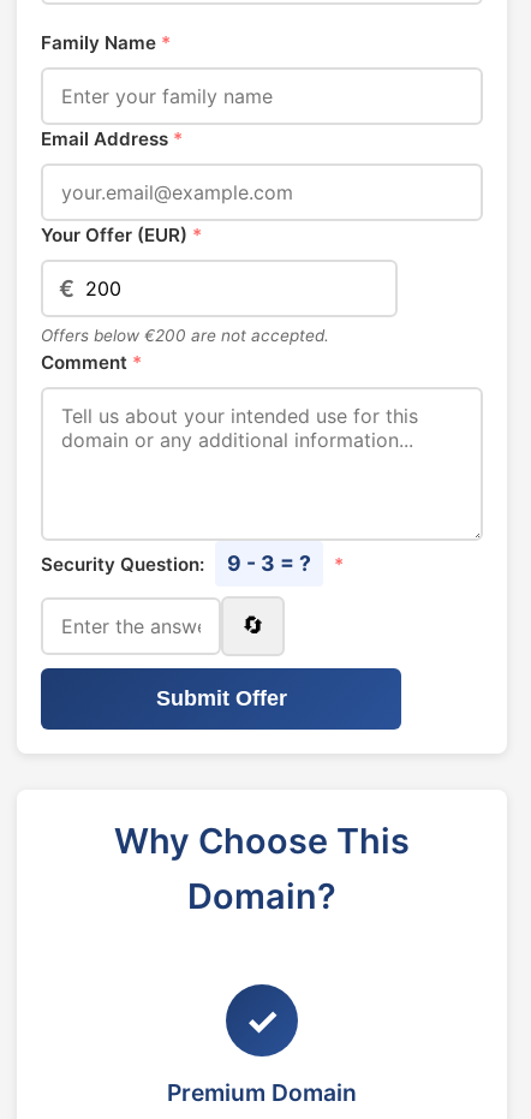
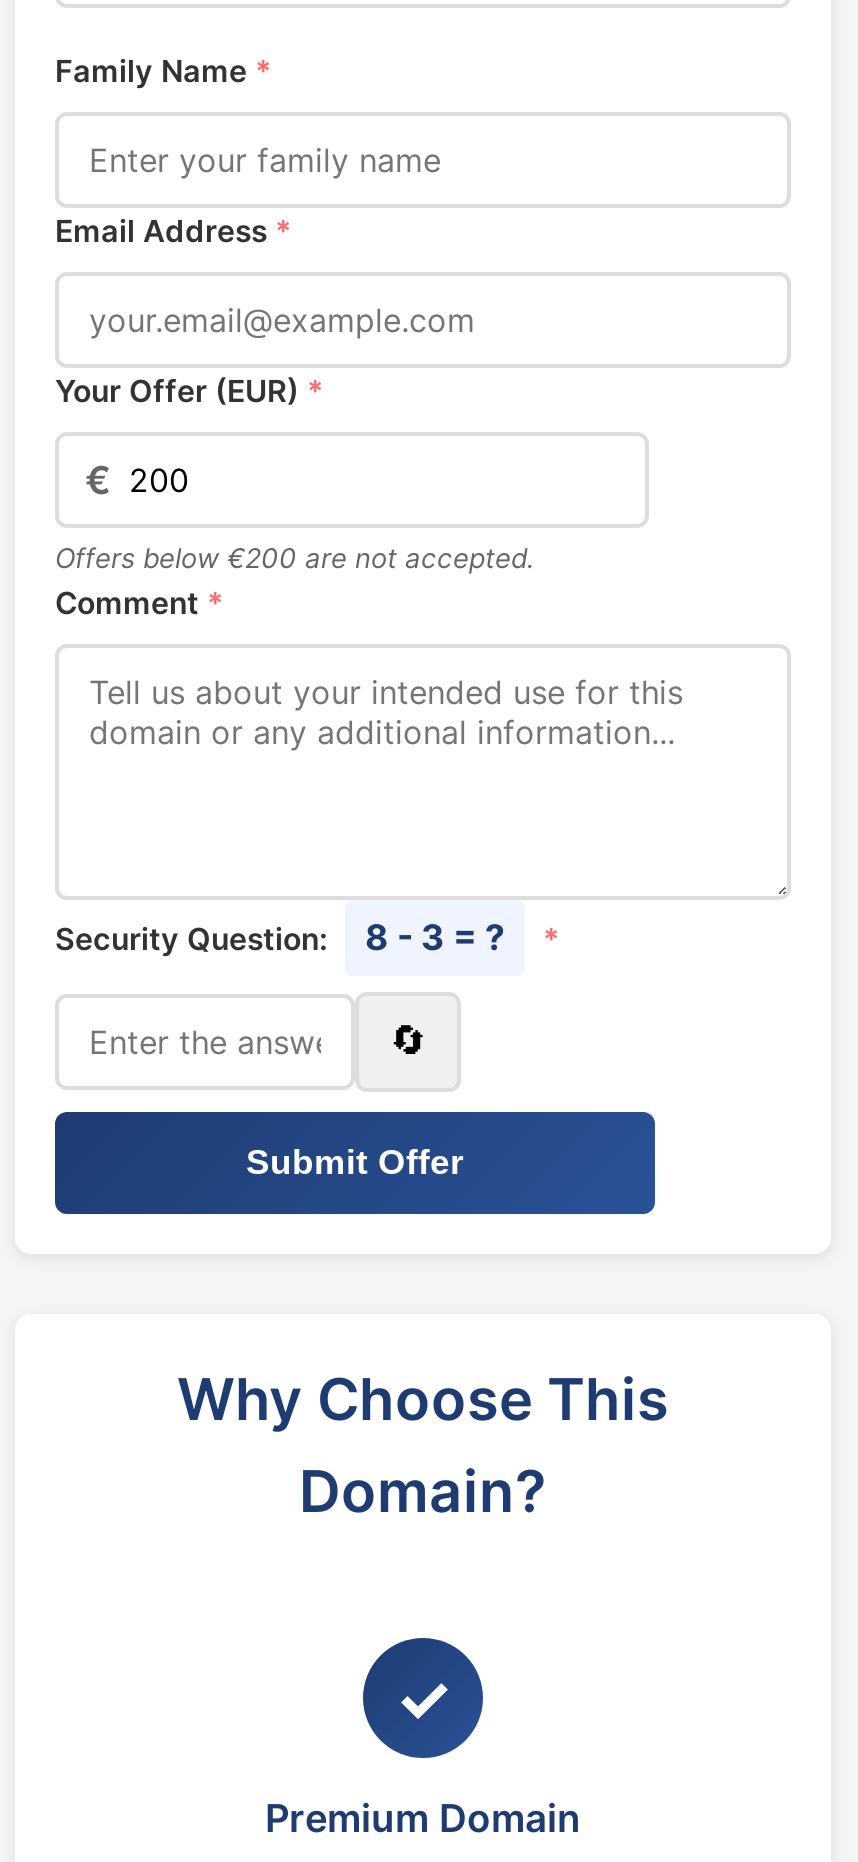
[227,550,311,576] 9 - 3 = ? -> [365,916,505,958] 8 - 3 = ?

